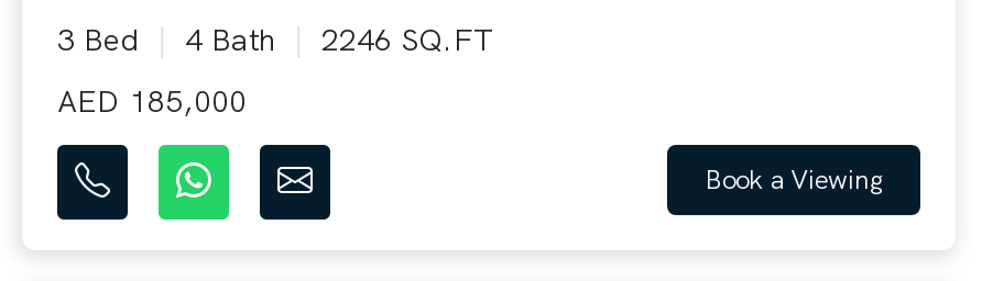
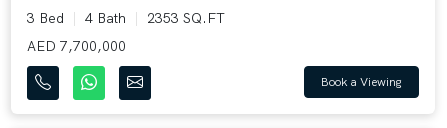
[57,19,493,58] 3 Bed 4 Bath 2246 SQ.FT -> [27,9,225,27] 3 Bed 4 Bath 2353 SQ.FT
[57,80,247,120] AED 185,000 -> [27,37,126,55] AED 7,700,000

